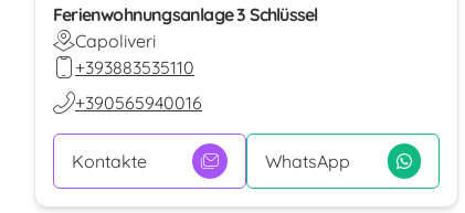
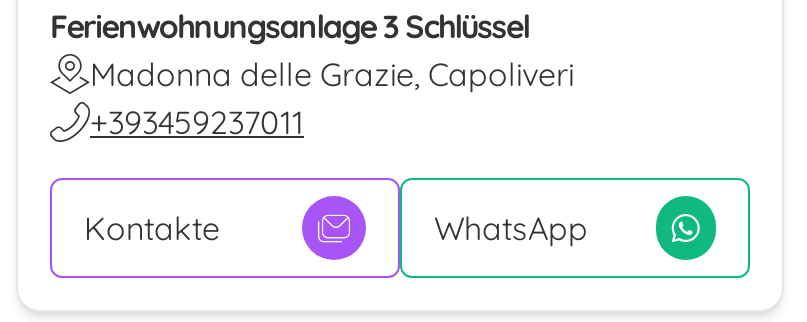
[75,30,202,114] Capoliveri | +393883535110 | +390565940016 -> [90,54,574,142] Madonna delle Grazie, Capoliveri | +393459237011

